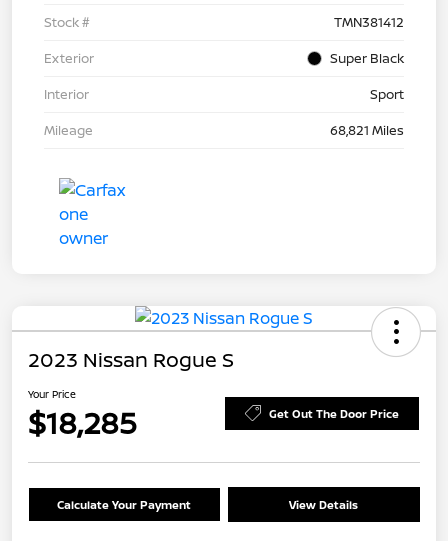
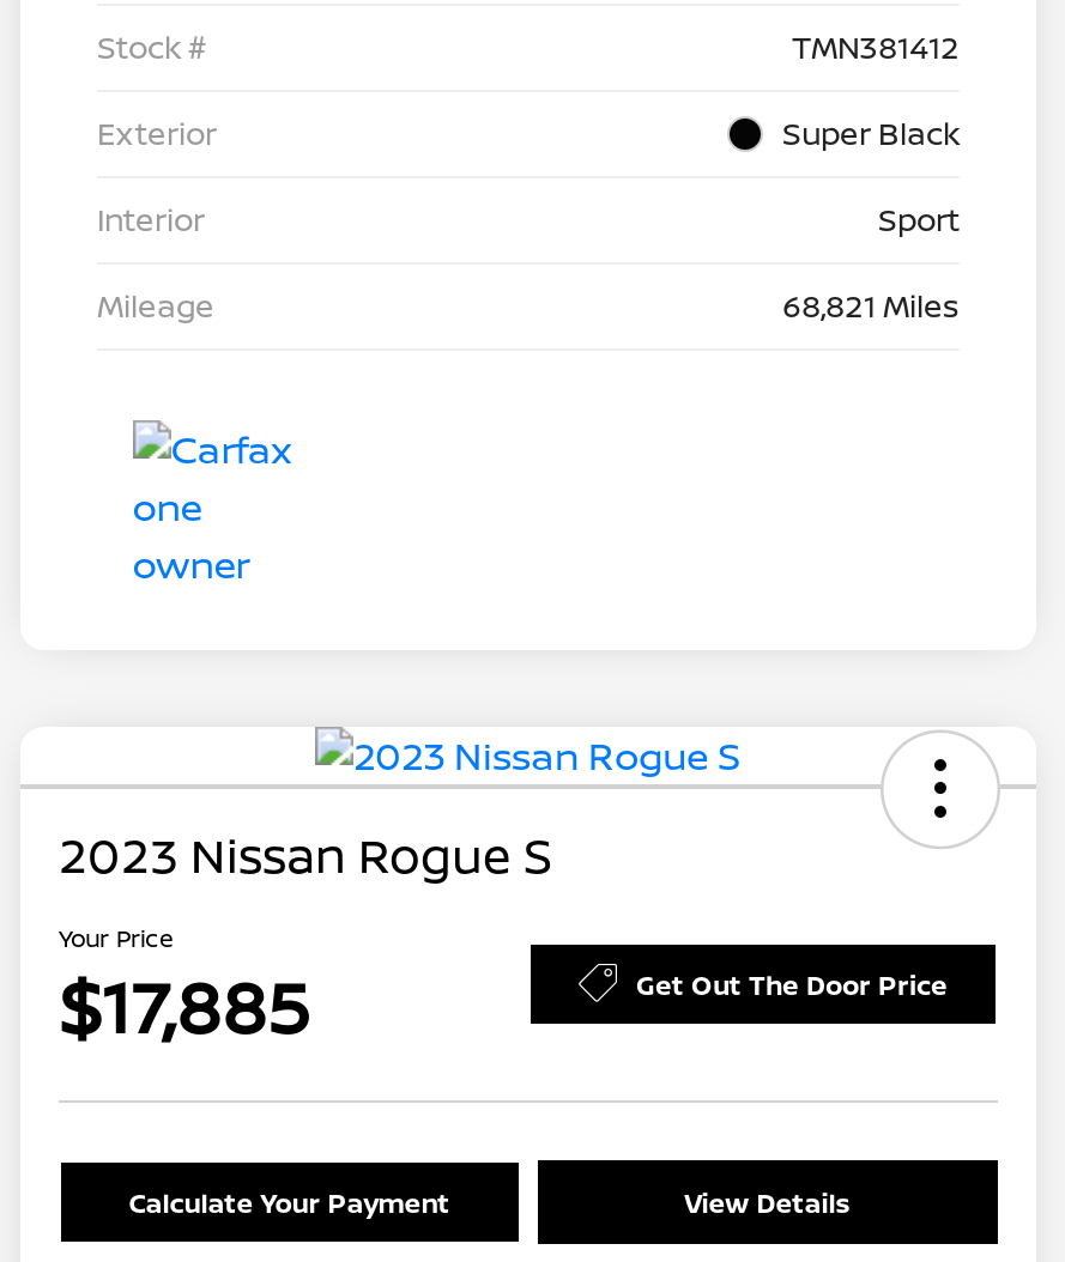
[28,402,137,443] $18,285 -> [59,957,310,1055] $17,885

